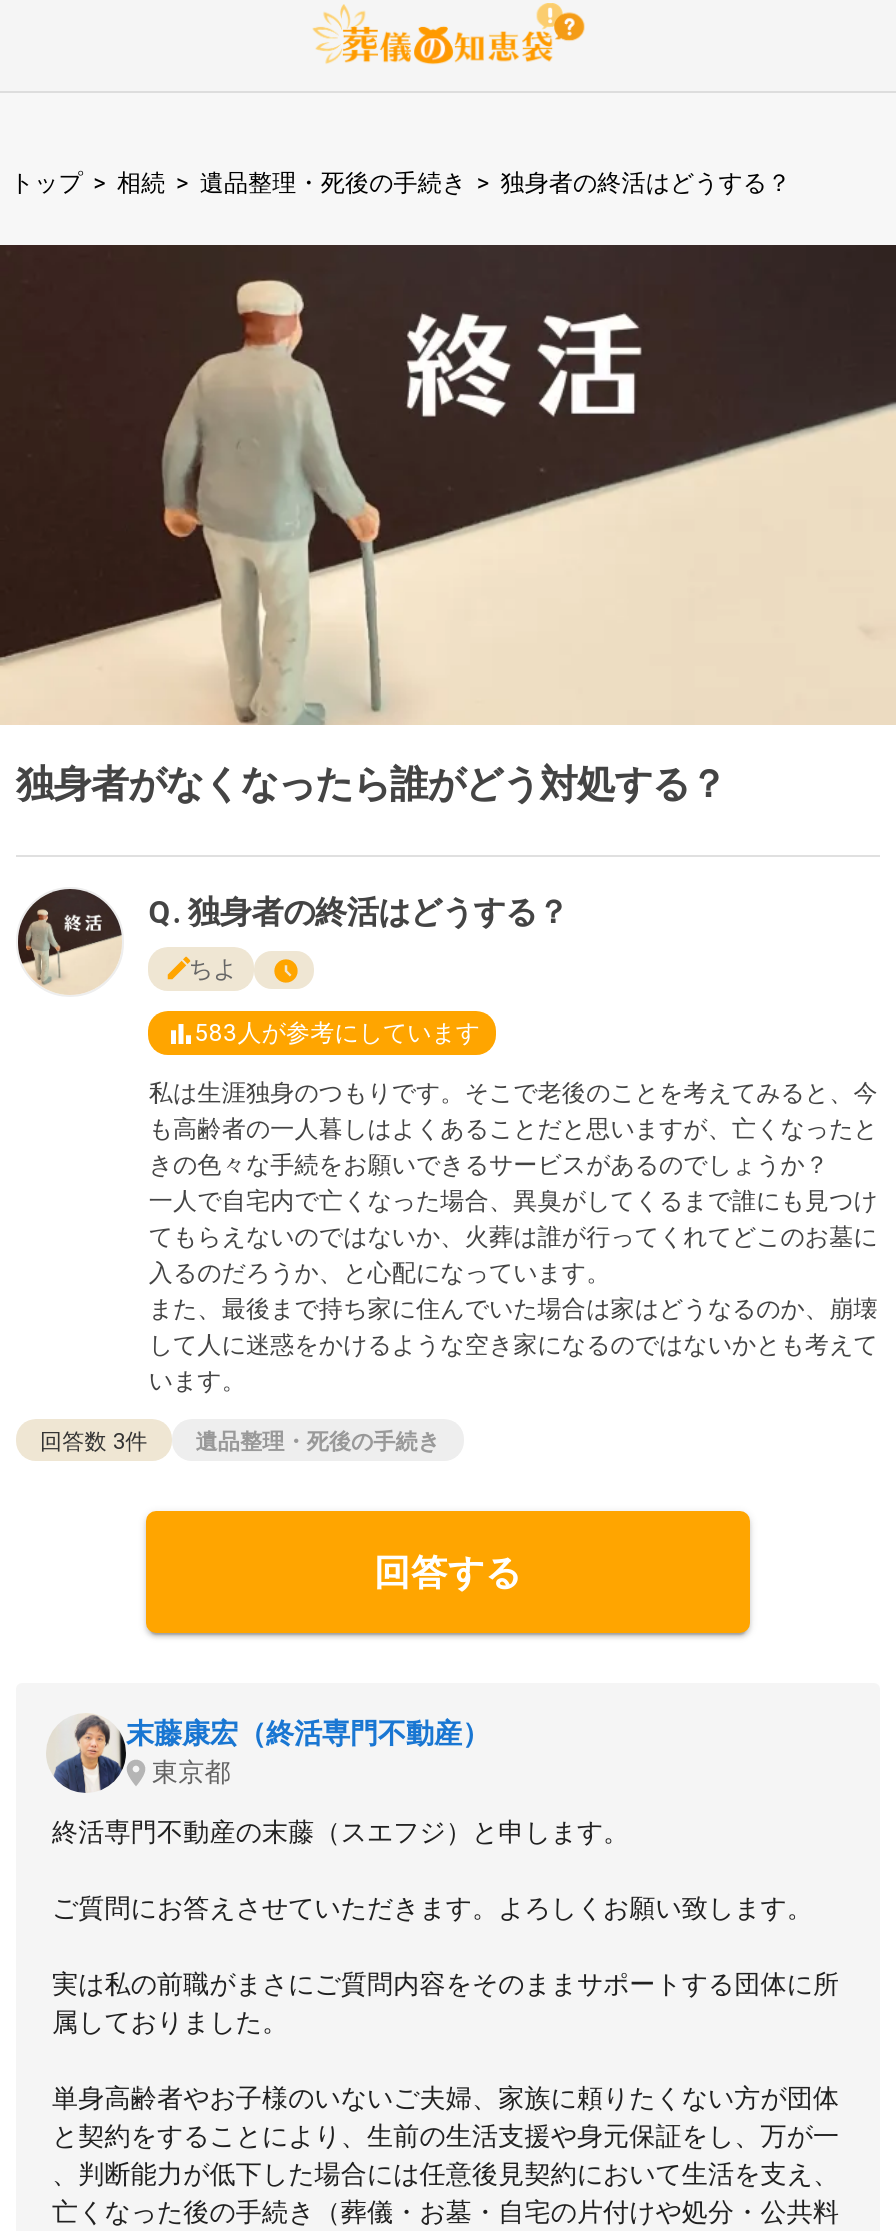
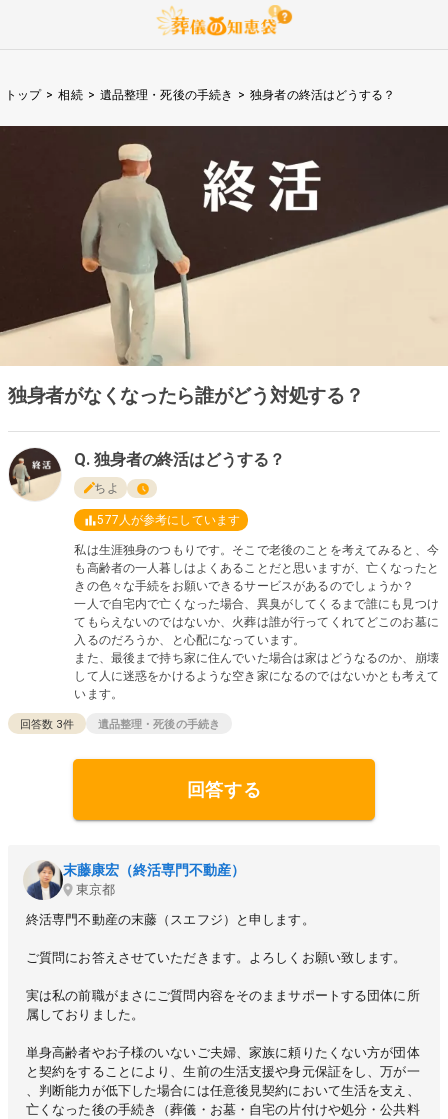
[195,1019,480,1047] 583人が参考にしています -> [97,513,240,527] 577人が参考にしています

